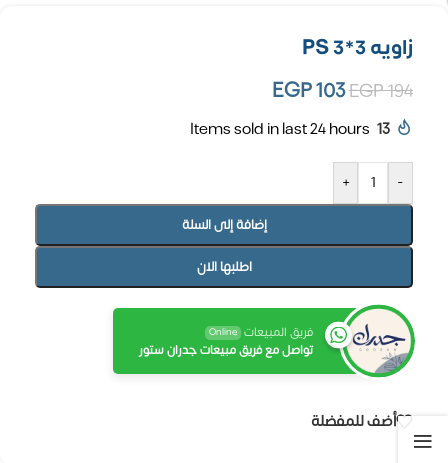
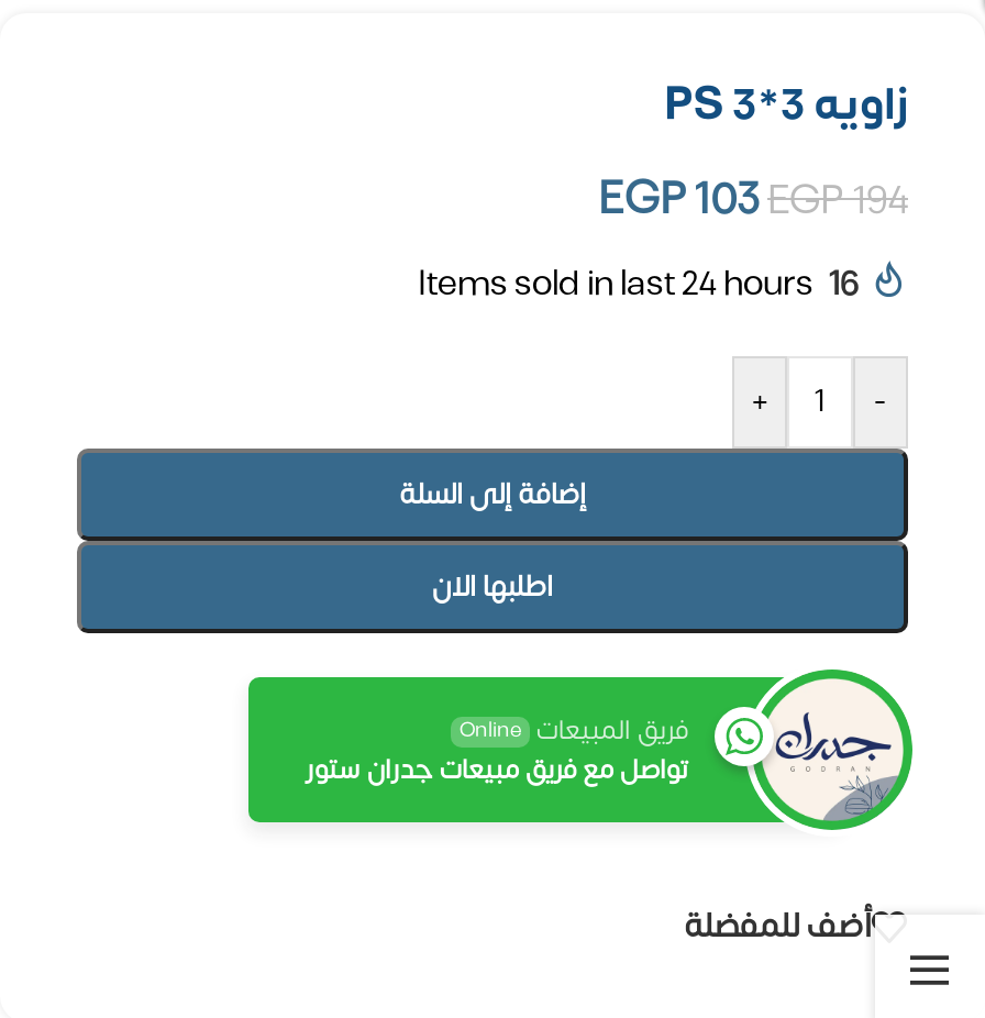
[190,117,390,142] Items sold in last 24 hours 13 -> [418,256,857,311] Items sold in last 24 hours 16

